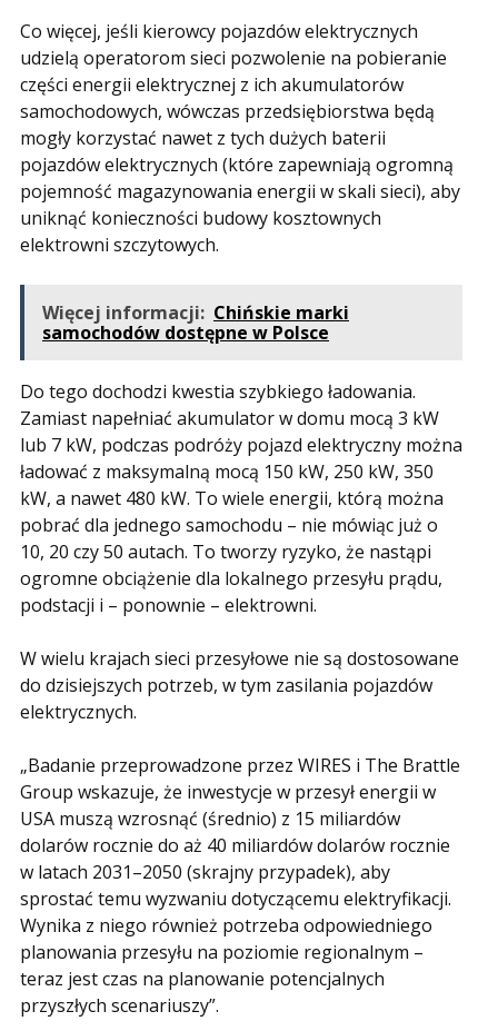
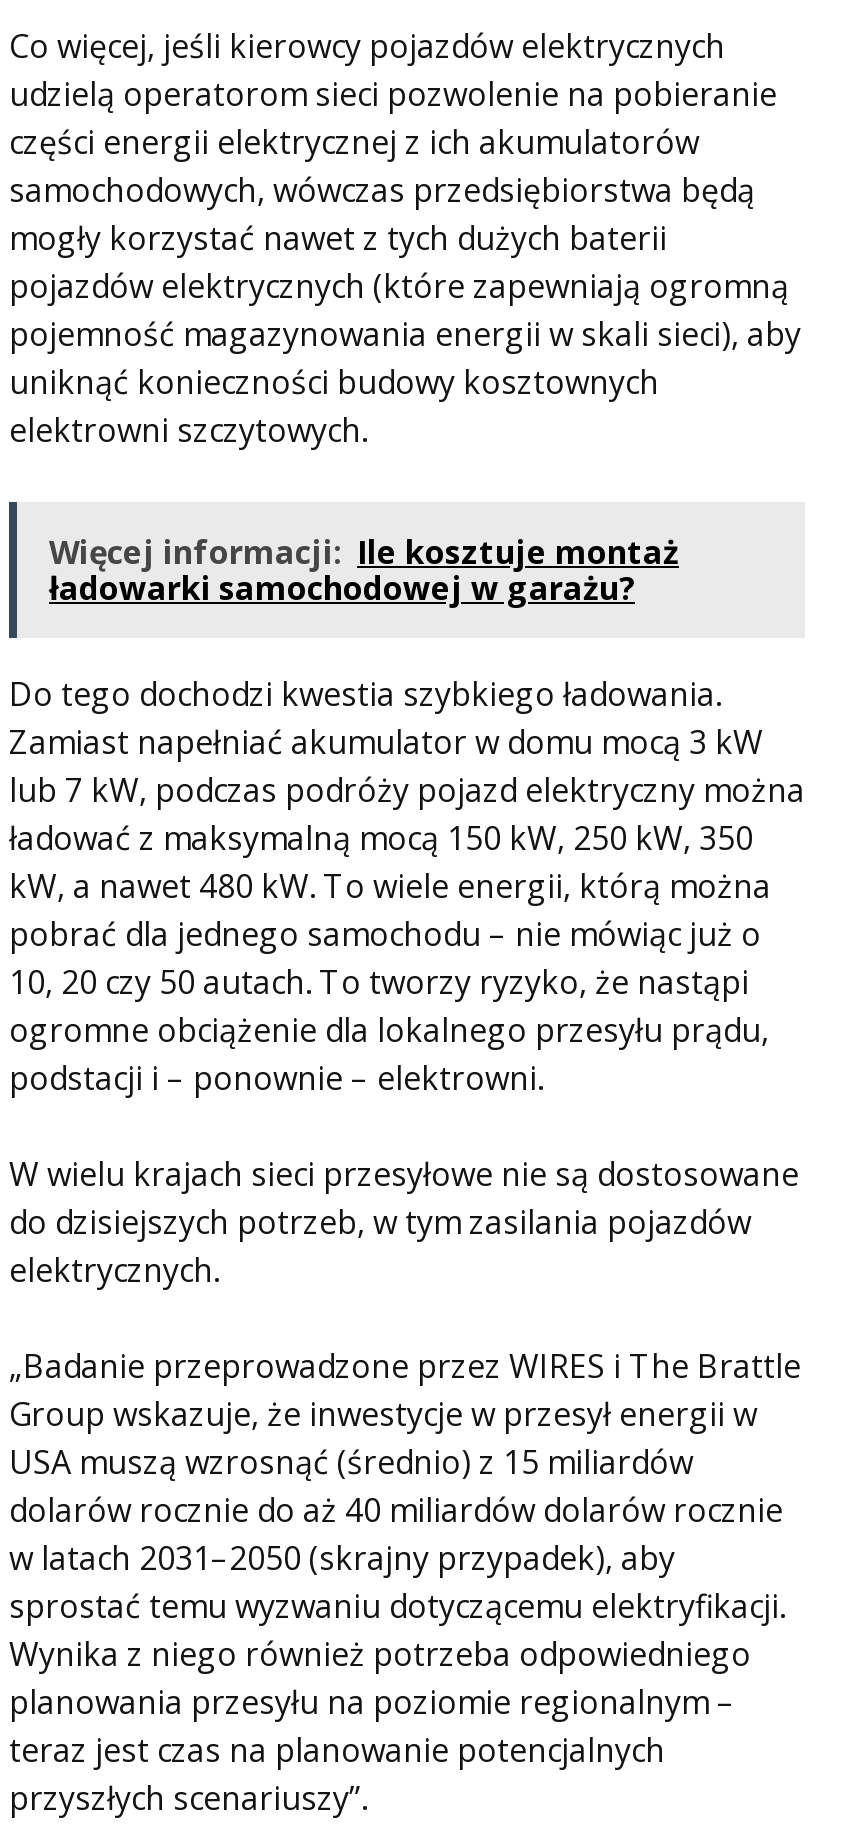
[42,300,349,345] Więcej informacji: Chińskie marki | samochodów dostępne w Polsce -> [49,530,679,610] Więcej informacji: Ile kosztuje montaż | ładowarki samochodowej w garażu?

